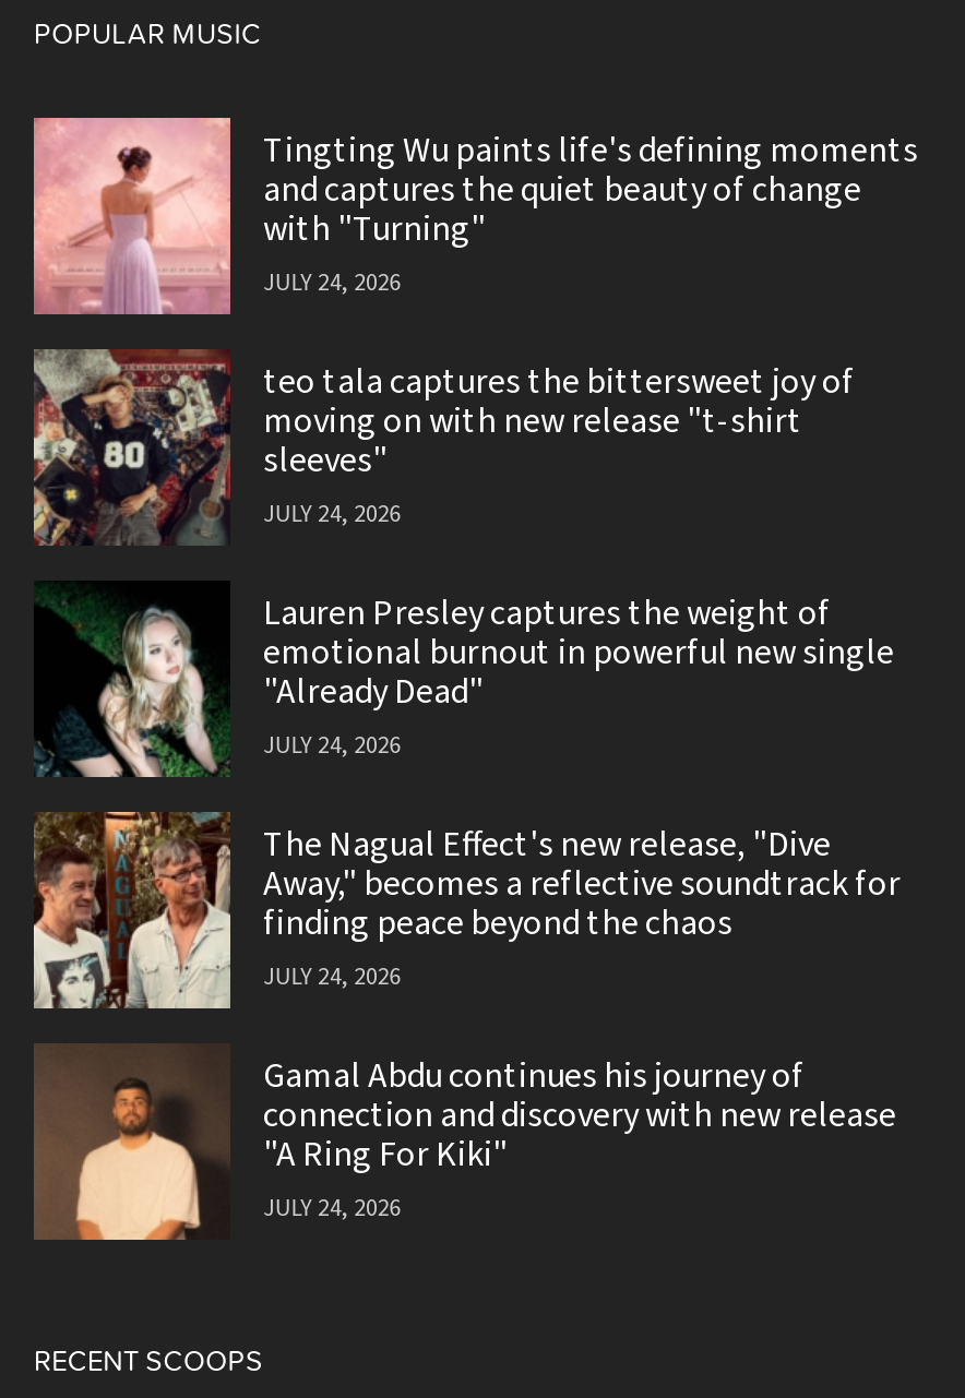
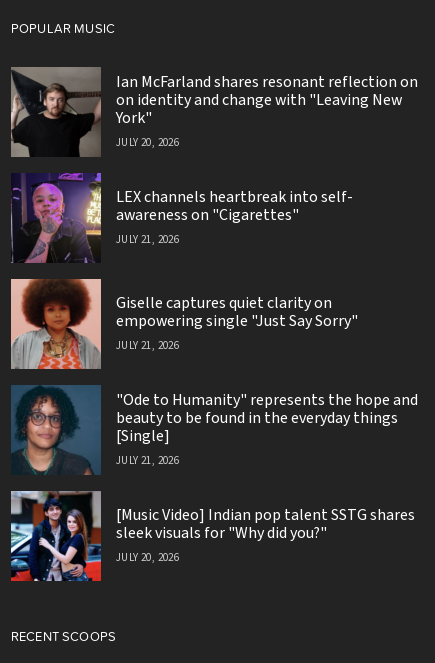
[32,116,918,316] [image] | Tingting Wu paints life's defining moments | and captures the quiet beauty of change | with "Turning" | JULY 24, 2026 -> [10,67,418,157] [image] | Ian McFarland shares resonant reflection on | on identity and change with "Leaving New | York" | JULY 20, 2026
[32,347,855,546] [image] | teo tala captures the bittersweet joy of | moving on with new release "t-shirt | sleeves" | JULY 24, 2026 -> [10,172,353,264] [image] | LEX channels heartbreak into self- | awareness on "Cigarettes" | JULY 21, 2026
[34,581,894,779] [image] | Lauren Presley captures the weight of | emotional burnout in powerful new single | "Already Dead" | JULY 24, 2026 -> [10,278,358,370] [image] | Giselle captures quiet clarity on | empowering single "Just Say Sorry" | JULY 21, 2026
[32,810,901,1011] [image] | The Nagual Effect's new release, "Dive | Away," becomes a reflective soundtrack for | finding peace beyond the chaos | JULY 24, 2026 -> [11,384,418,475] [image] | "Ode to Humanity" represents the hope and | beauty to be found in the everyday things | [Single] | JULY 21, 2026
[34,1043,896,1242] [image] | Gamal Abdu continues his journey of | connection and discovery with new release | "A Ring For Kiki" | JULY 24, 2026 -> [10,490,415,582] [image] | [Music Video] Indian pop talent SSTG shares | sleek visuals for "Why did you?" | JULY 20, 2026

